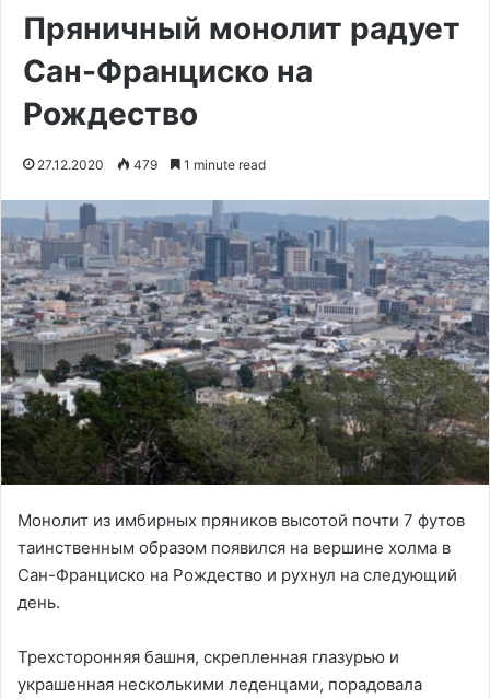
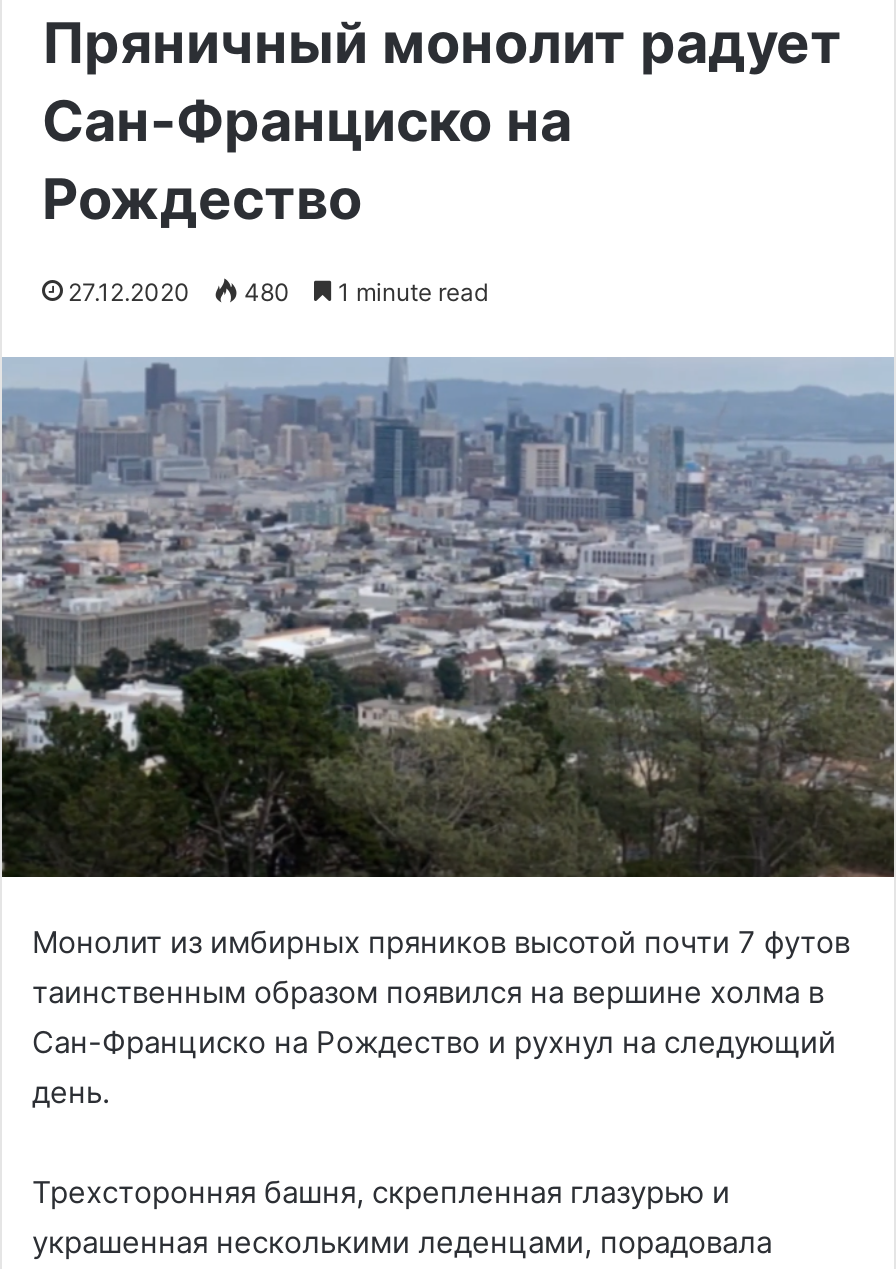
[37,156,266,173] 27.12.2020 479 1 minute read -> [68,277,488,307] 27.12.2020 480 1 minute read

